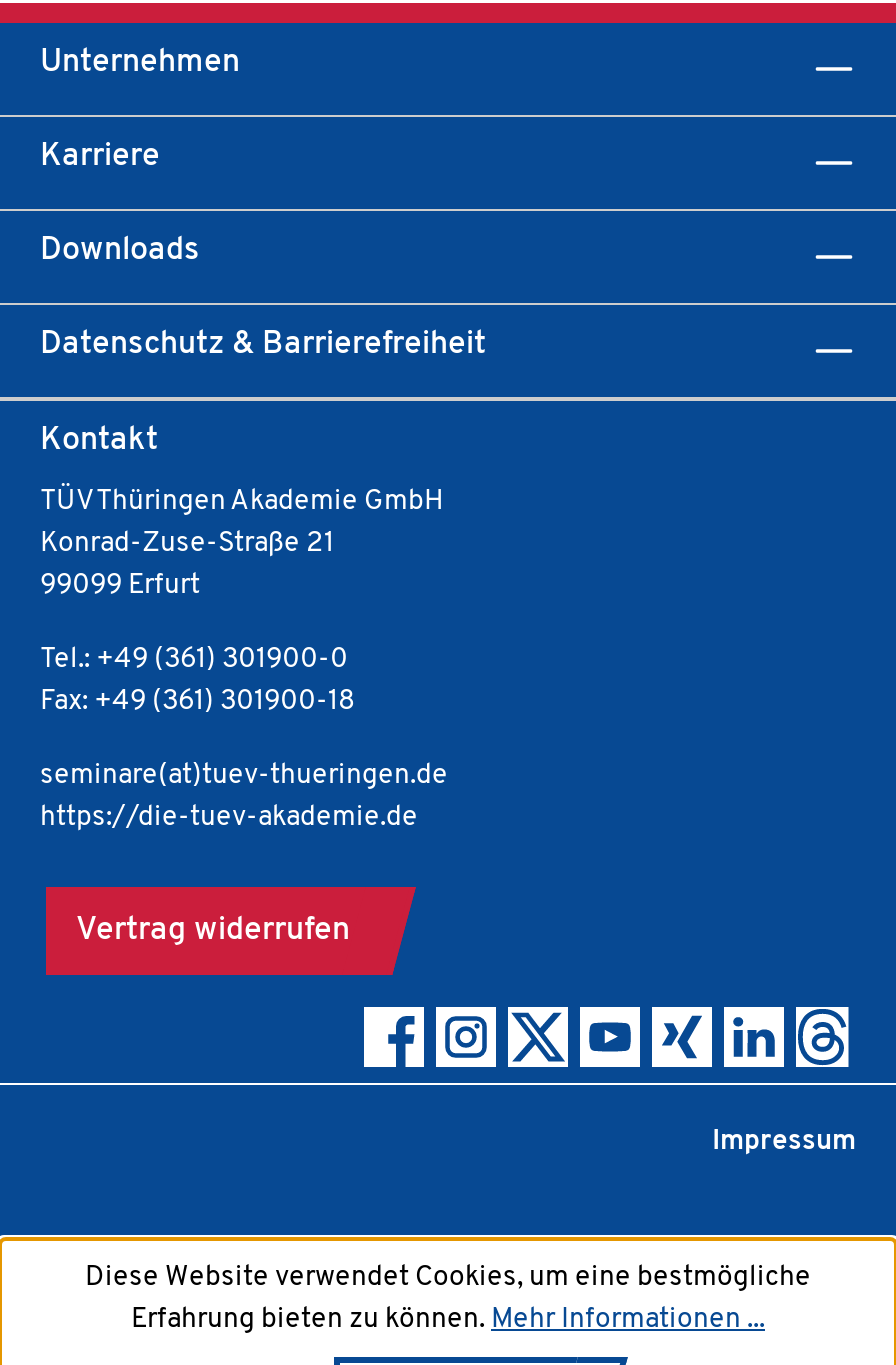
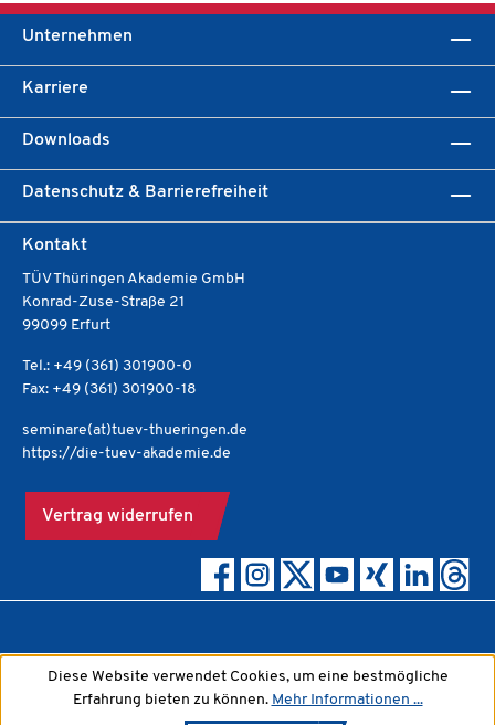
[712,1128,856,1158] Impressum -> none

